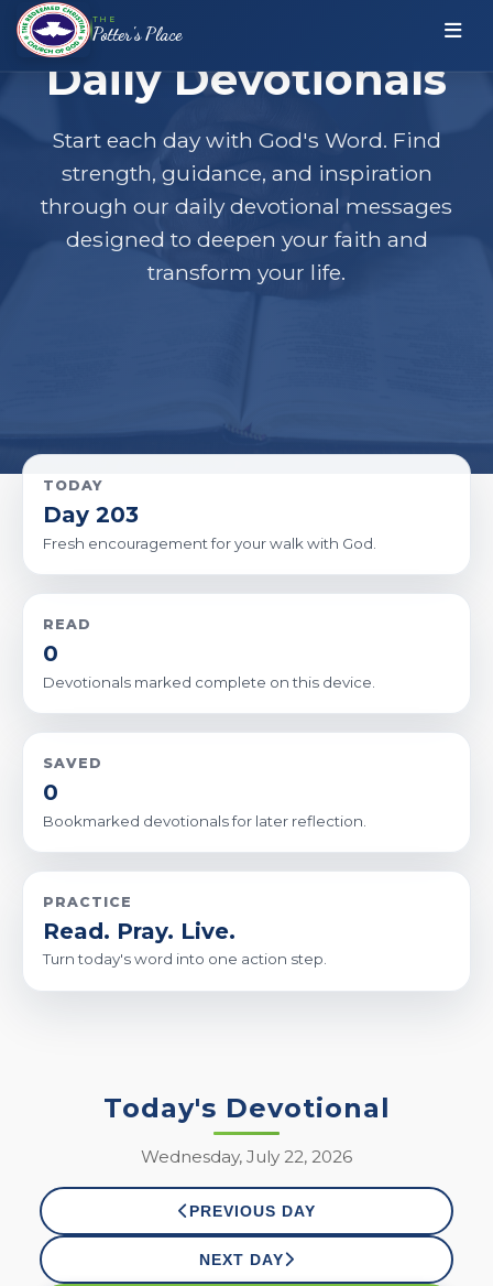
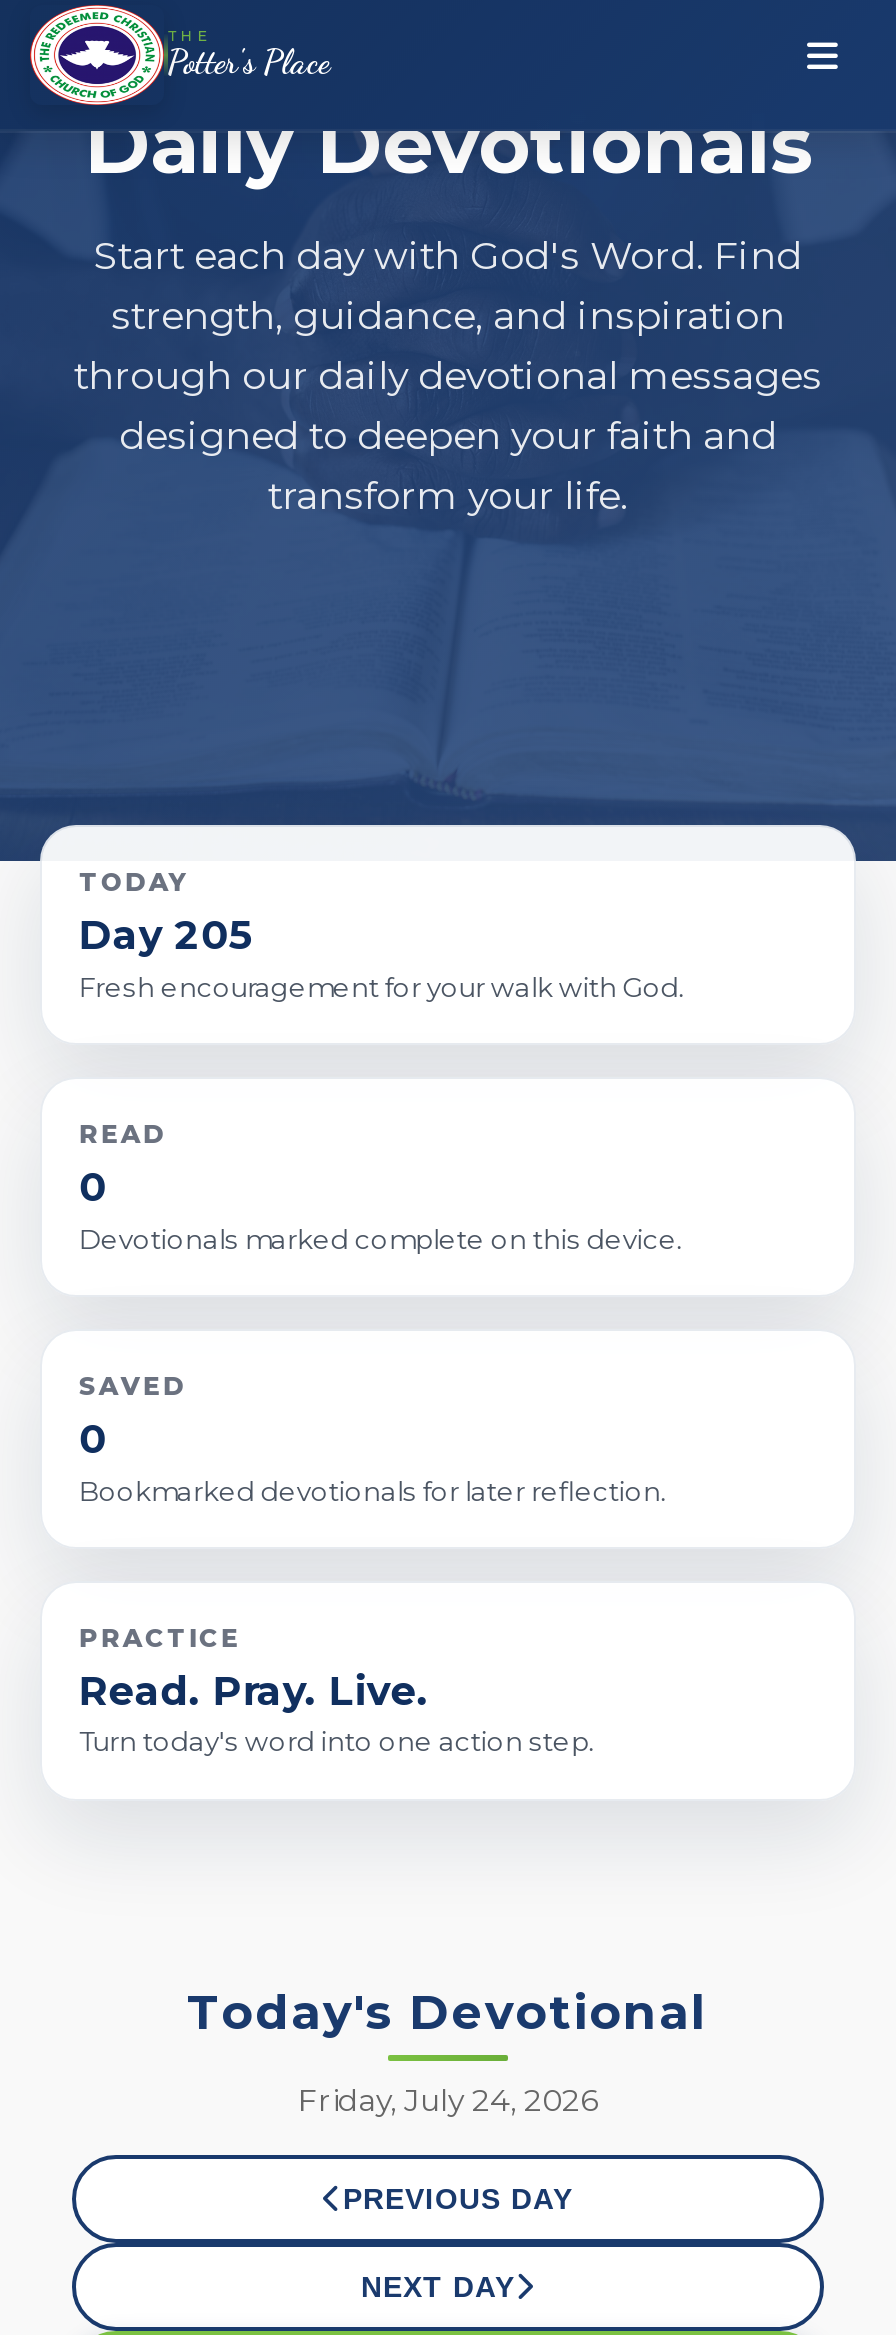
[43,501,139,528] Day 203 -> [79,911,253,959] Day 205
[141,1146,352,1167] Wednesday, July 22, 2026 -> [298,2081,598,2119] Friday, July 24, 2026

